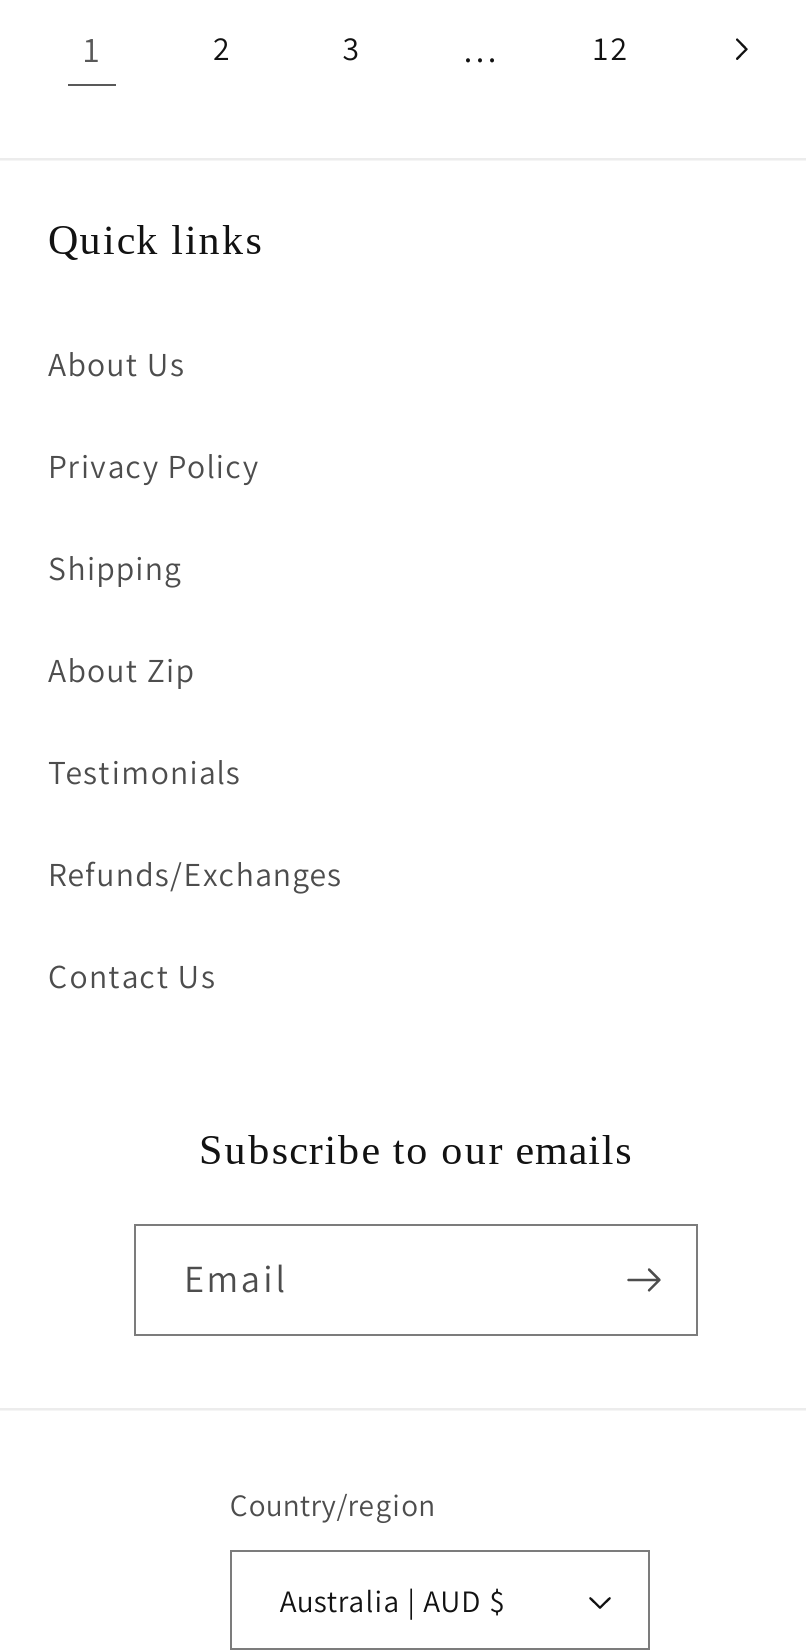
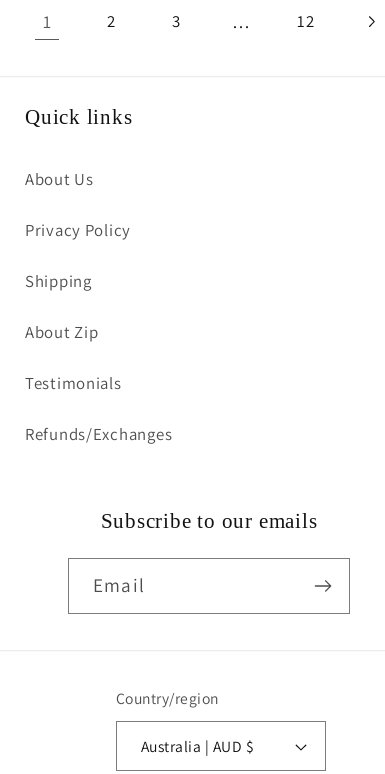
[48,954,216,998] Contact Us -> none

